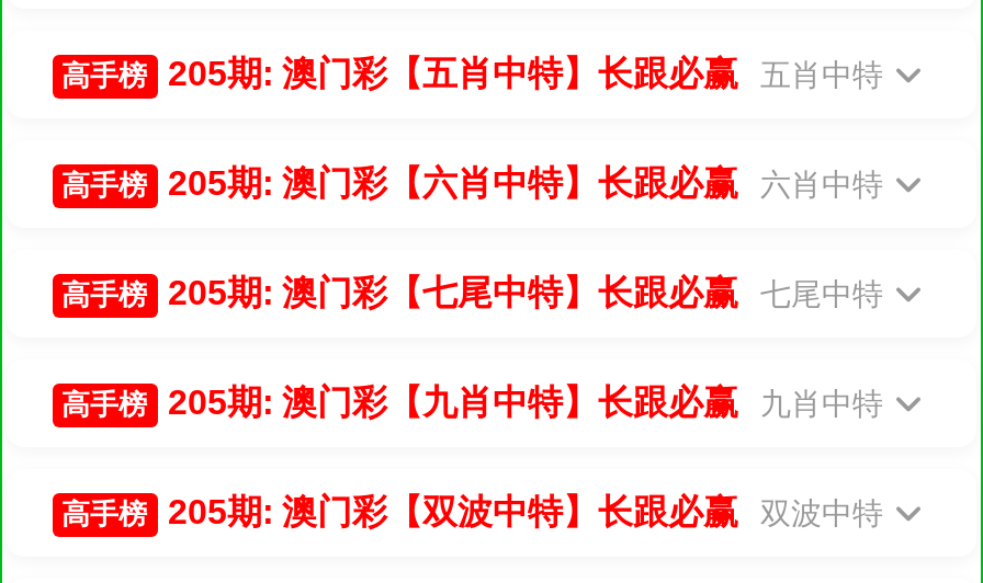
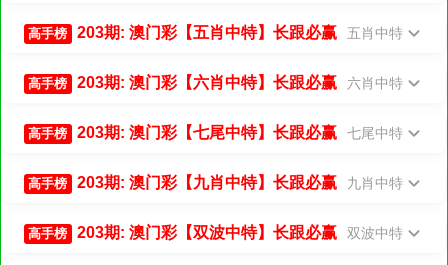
[168,53,738,91] 205期: 澳门彩【五肖中特】长跟必赢 -> [76,24,336,41] 203期: 澳门彩【五肖中特】长跟必赢
[168,163,738,200] 205期: 澳门彩【六肖中特】长跟必赢 -> [76,74,336,91] 203期: 澳门彩【六肖中特】长跟必赢
[168,272,738,310] 205期: 澳门彩【七尾中特】长跟必赢 -> [76,124,336,141] 203期: 澳门彩【七尾中特】长跟必赢
[168,382,738,419] 205期: 澳门彩【九肖中特】长跟必赢 -> [76,174,336,191] 203期: 澳门彩【九肖中特】长跟必赢
[168,492,738,529] 205期: 澳门彩【双波中特】长跟必赢 -> [76,224,336,241] 203期: 澳门彩【双波中特】长跟必赢

